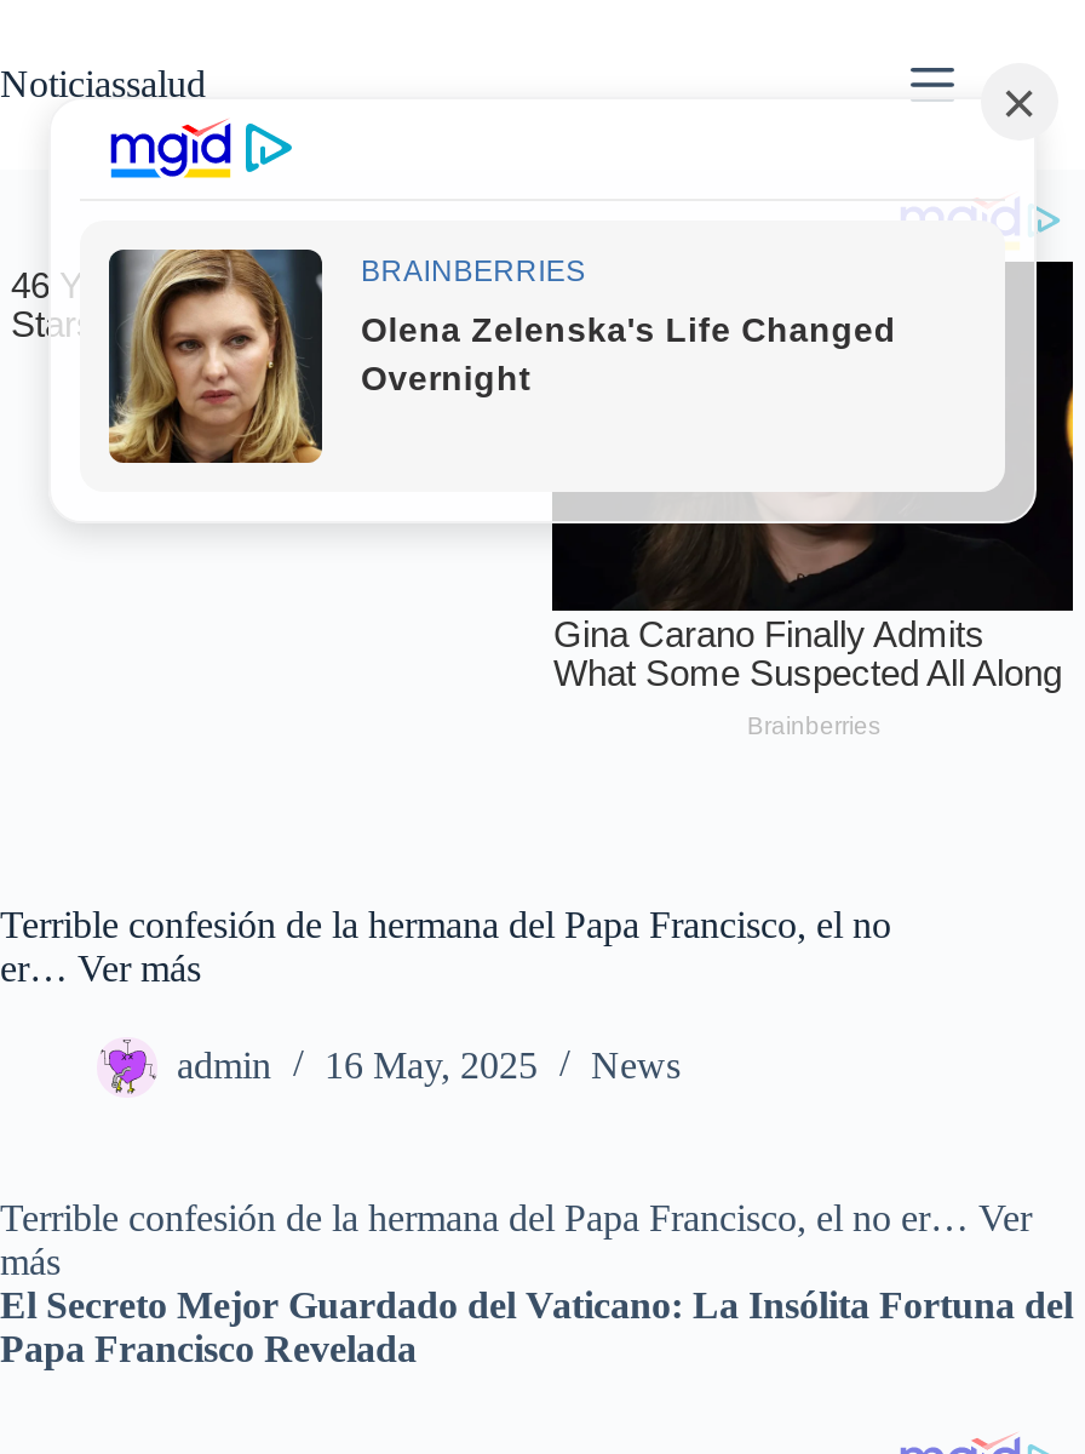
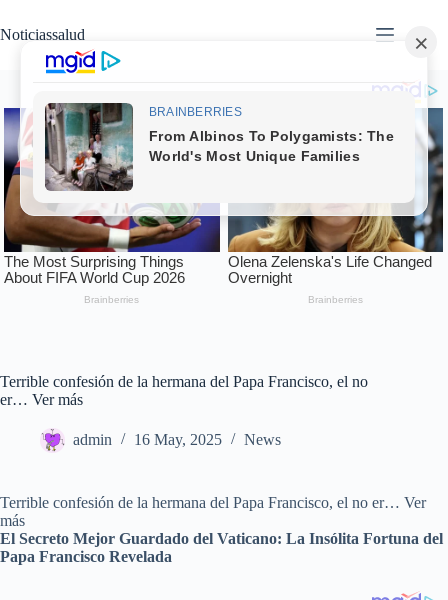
[10,247,1075,695] [image] -> [3,102,444,287] [image]

